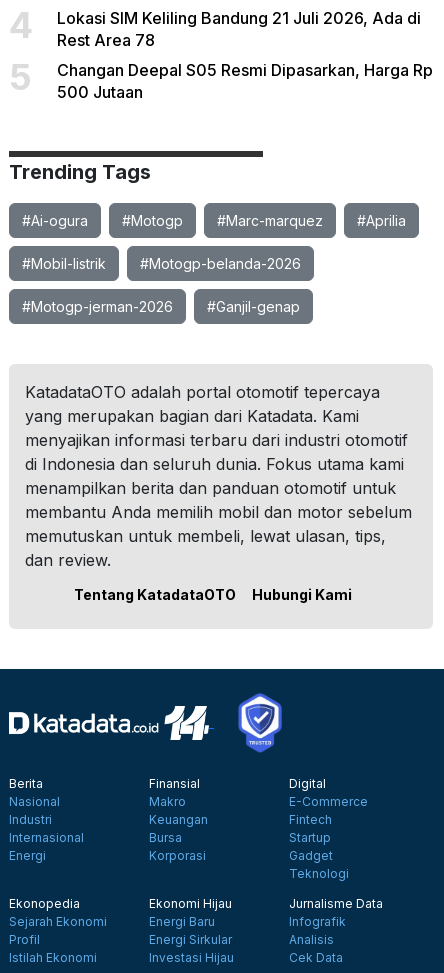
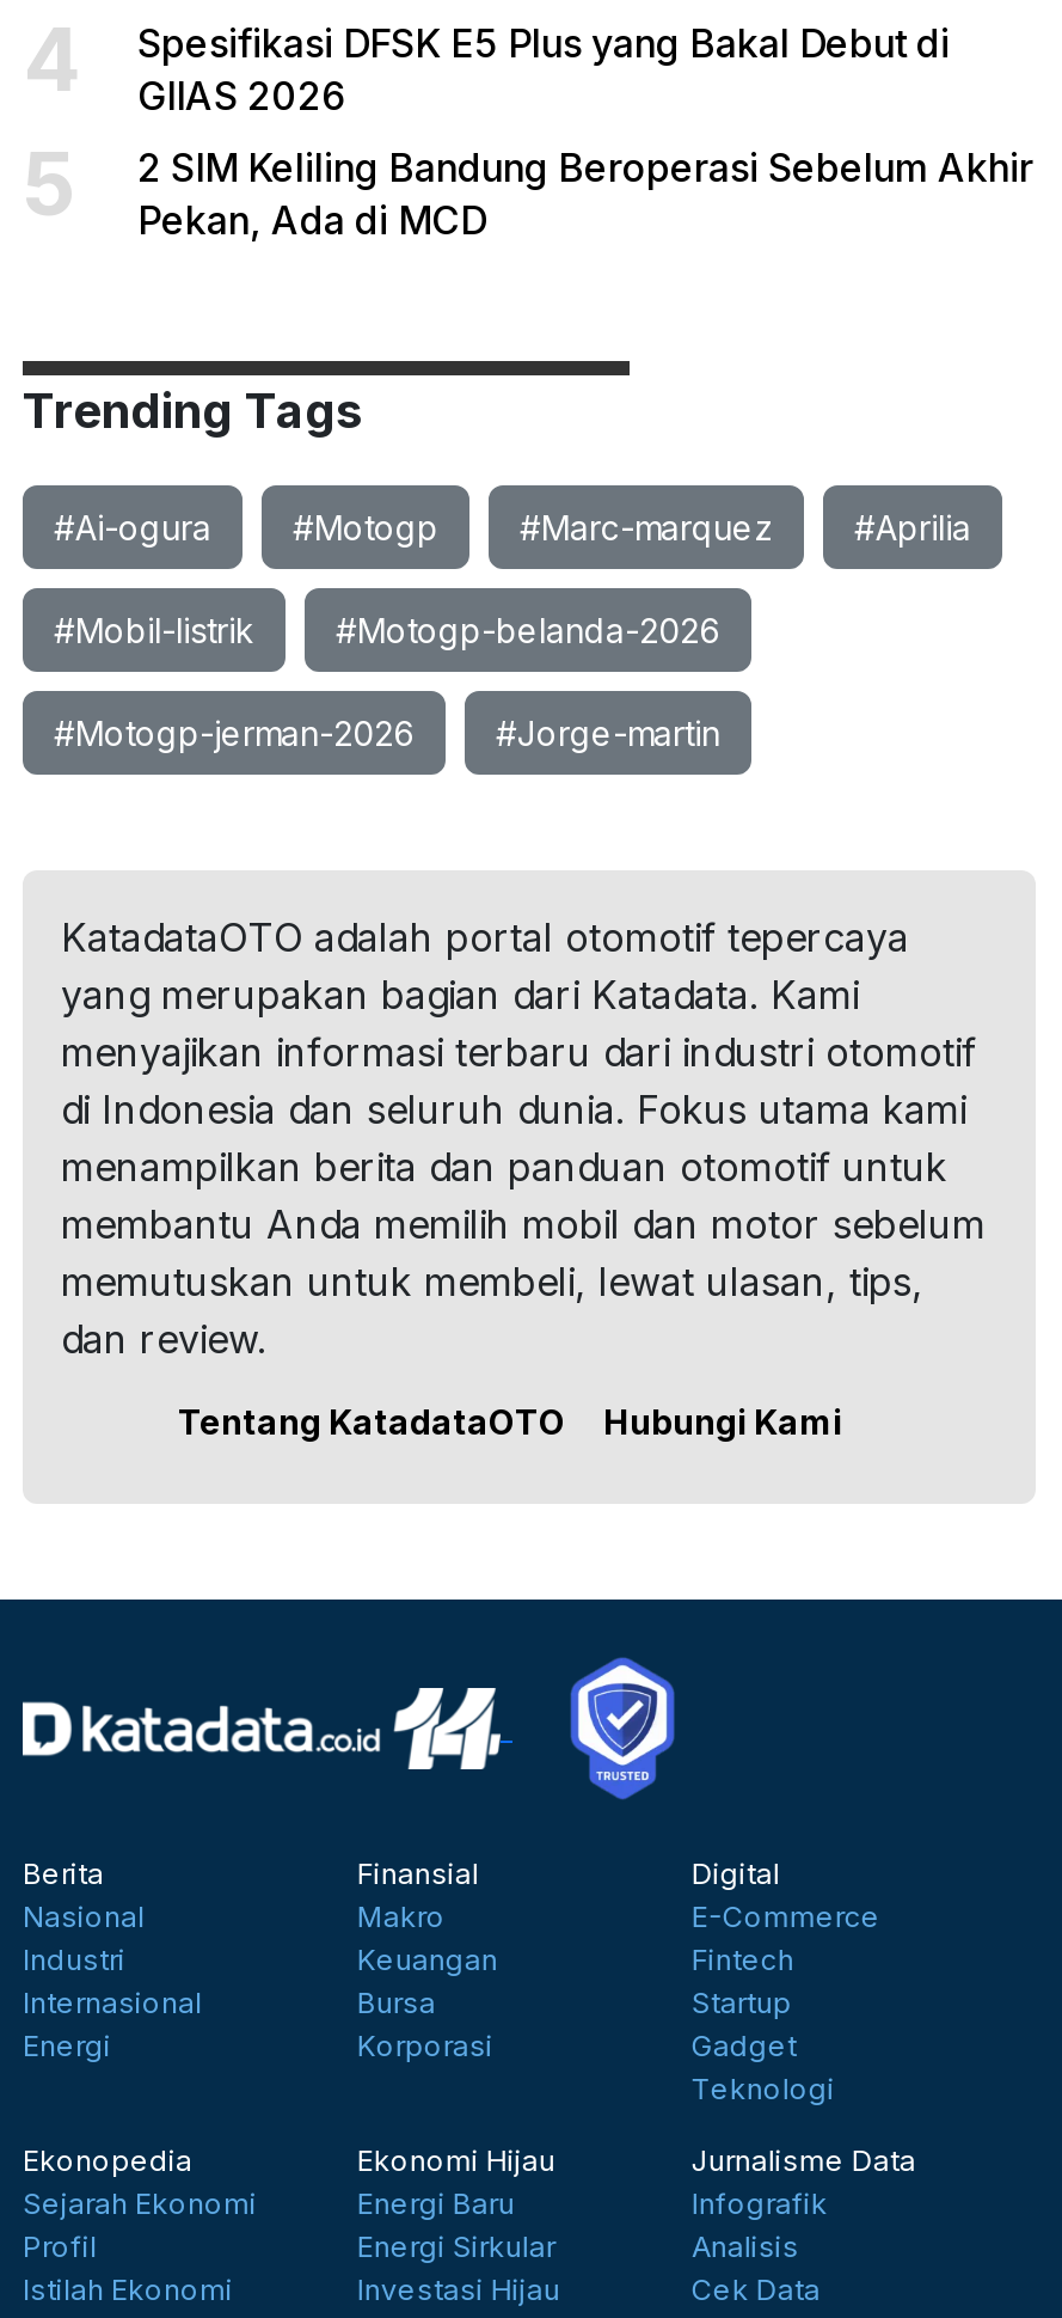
[57,8,421,50] Lokasi SIM Keliling Bandung 21 Juli 2026, Ada di | Rest Area 78 -> [137,19,950,120] Spesifikasi DFSK E5 Plus yang Bakal Debut di | GIIAS 2026
[57,60,433,102] Changan Deepal S05 Resmi Dipasarkan, Harga Rp | 500 Jutaan -> [137,143,1033,244] 2 SIM Keliling Bandung Beroperasi Sebelum Akhir | Pekan, Ada di MCD
[207,298,300,315] #Ganjil-genap -> [496,712,720,753] #Jorge-martin

